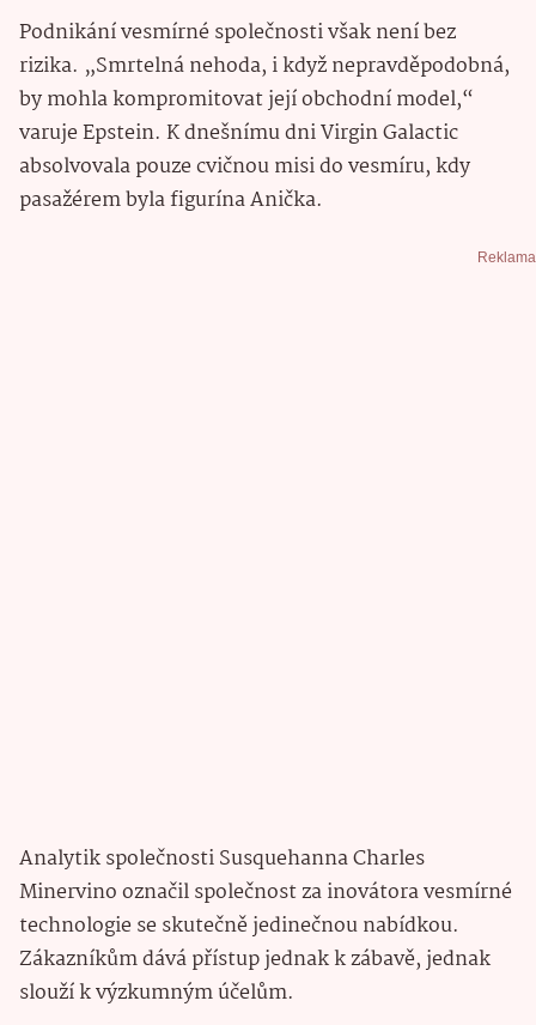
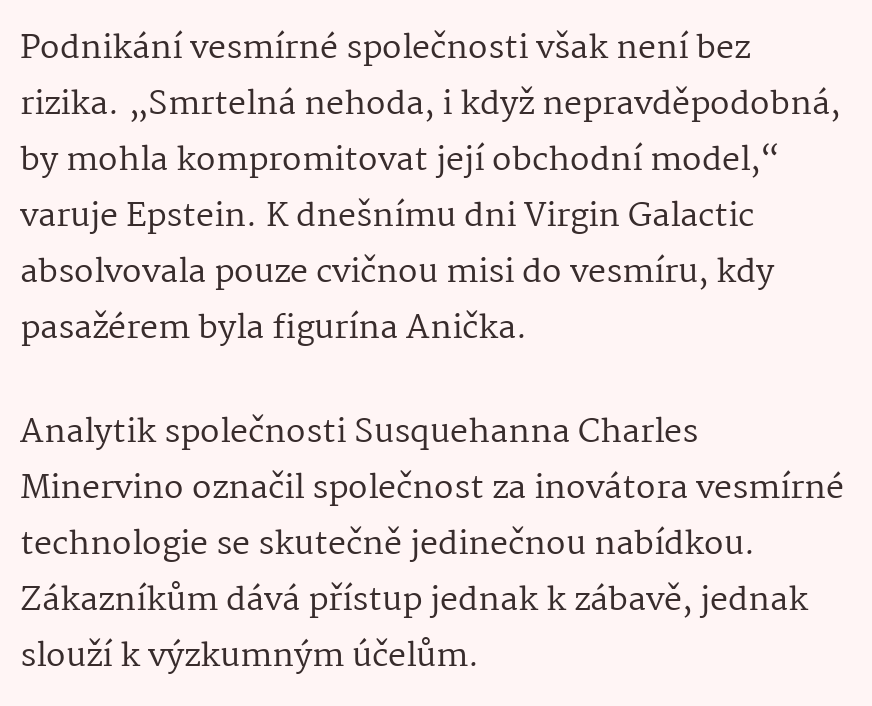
[477,249,536,266] Reklama -> none

